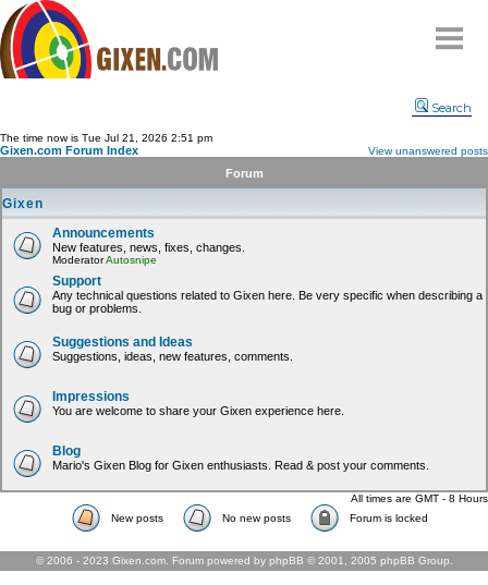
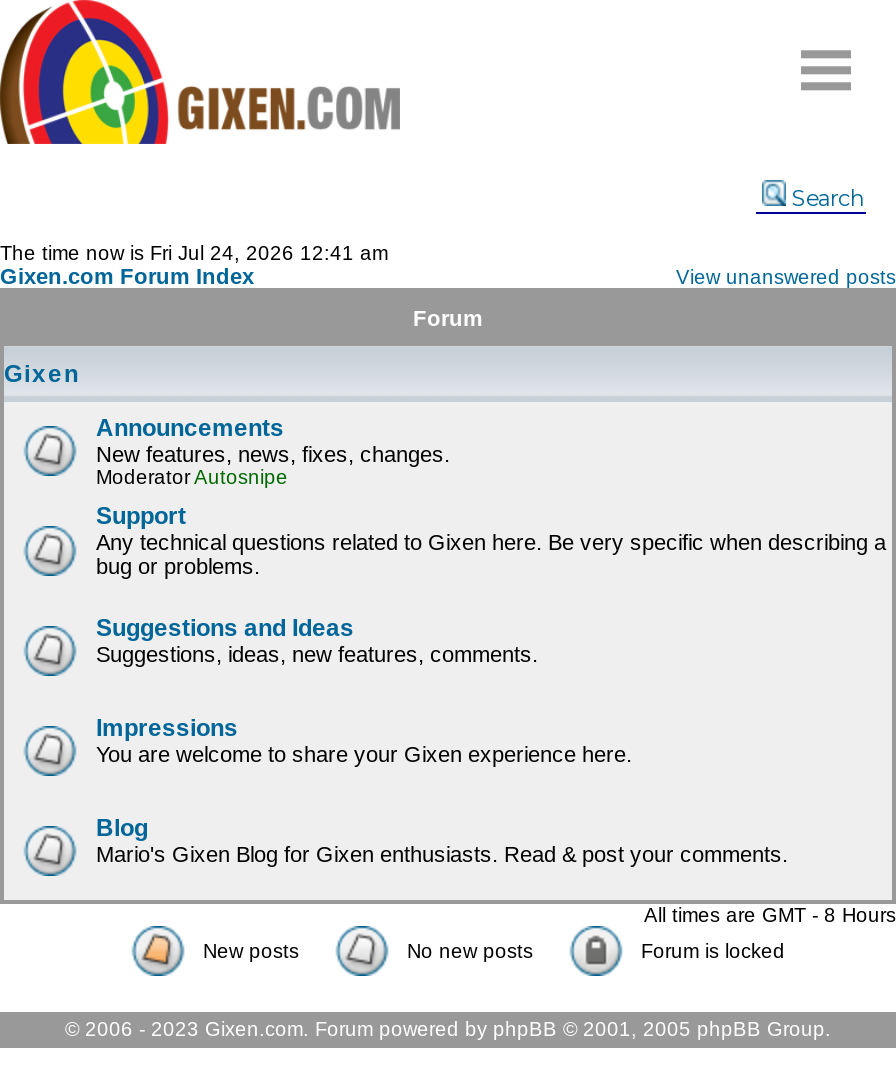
[0,132,212,144] The time now is Tue Jul 21, 2026 2:51 pm -> [0,242,388,264] The time now is Fri Jul 24, 2026 12:41 am

